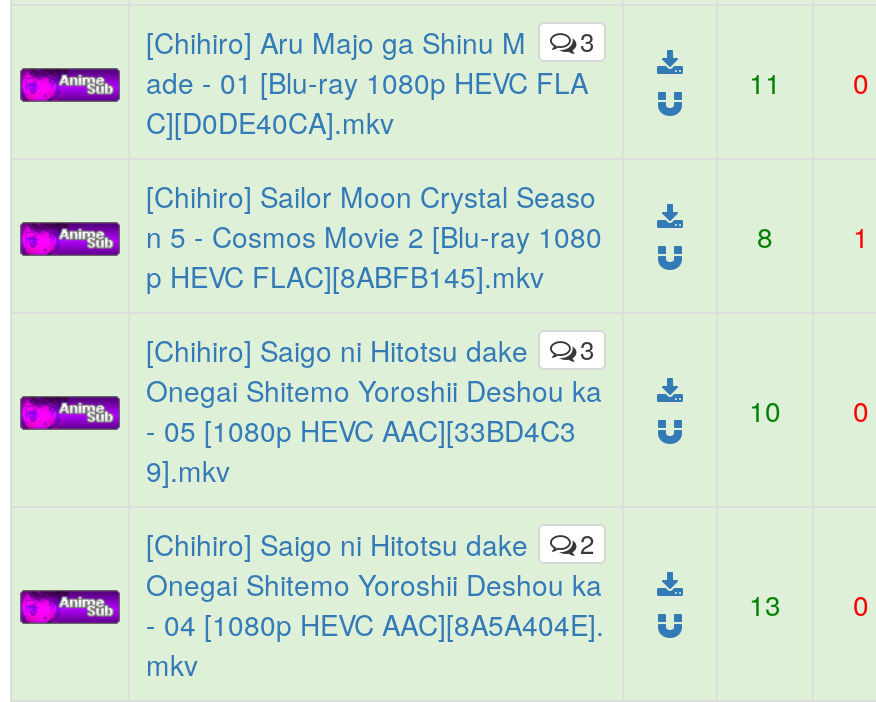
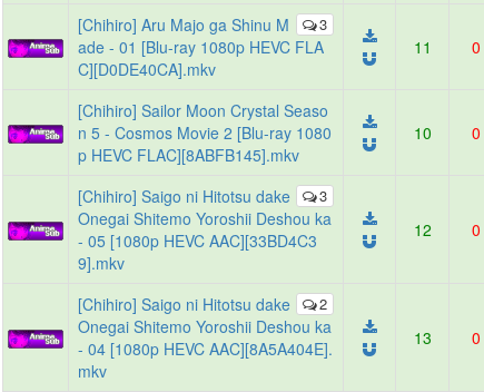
[757,216,773,256] 8 -> [413,121,431,144] 10
[853,216,869,256] 1 -> [471,121,480,144] 0
[749,390,869,430] 10 0 -> [413,218,480,241] 12 0

